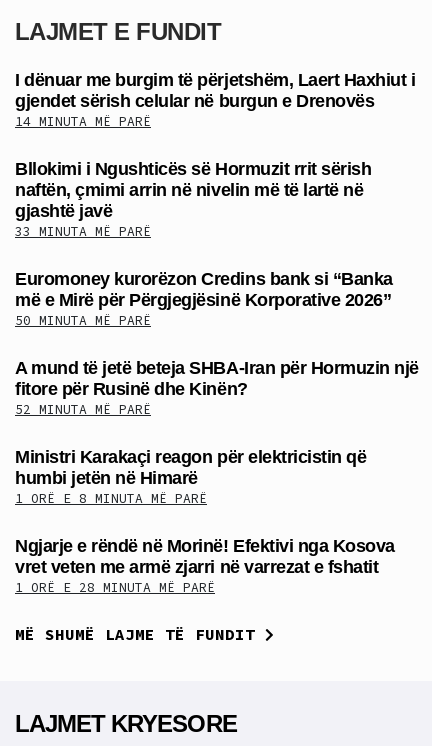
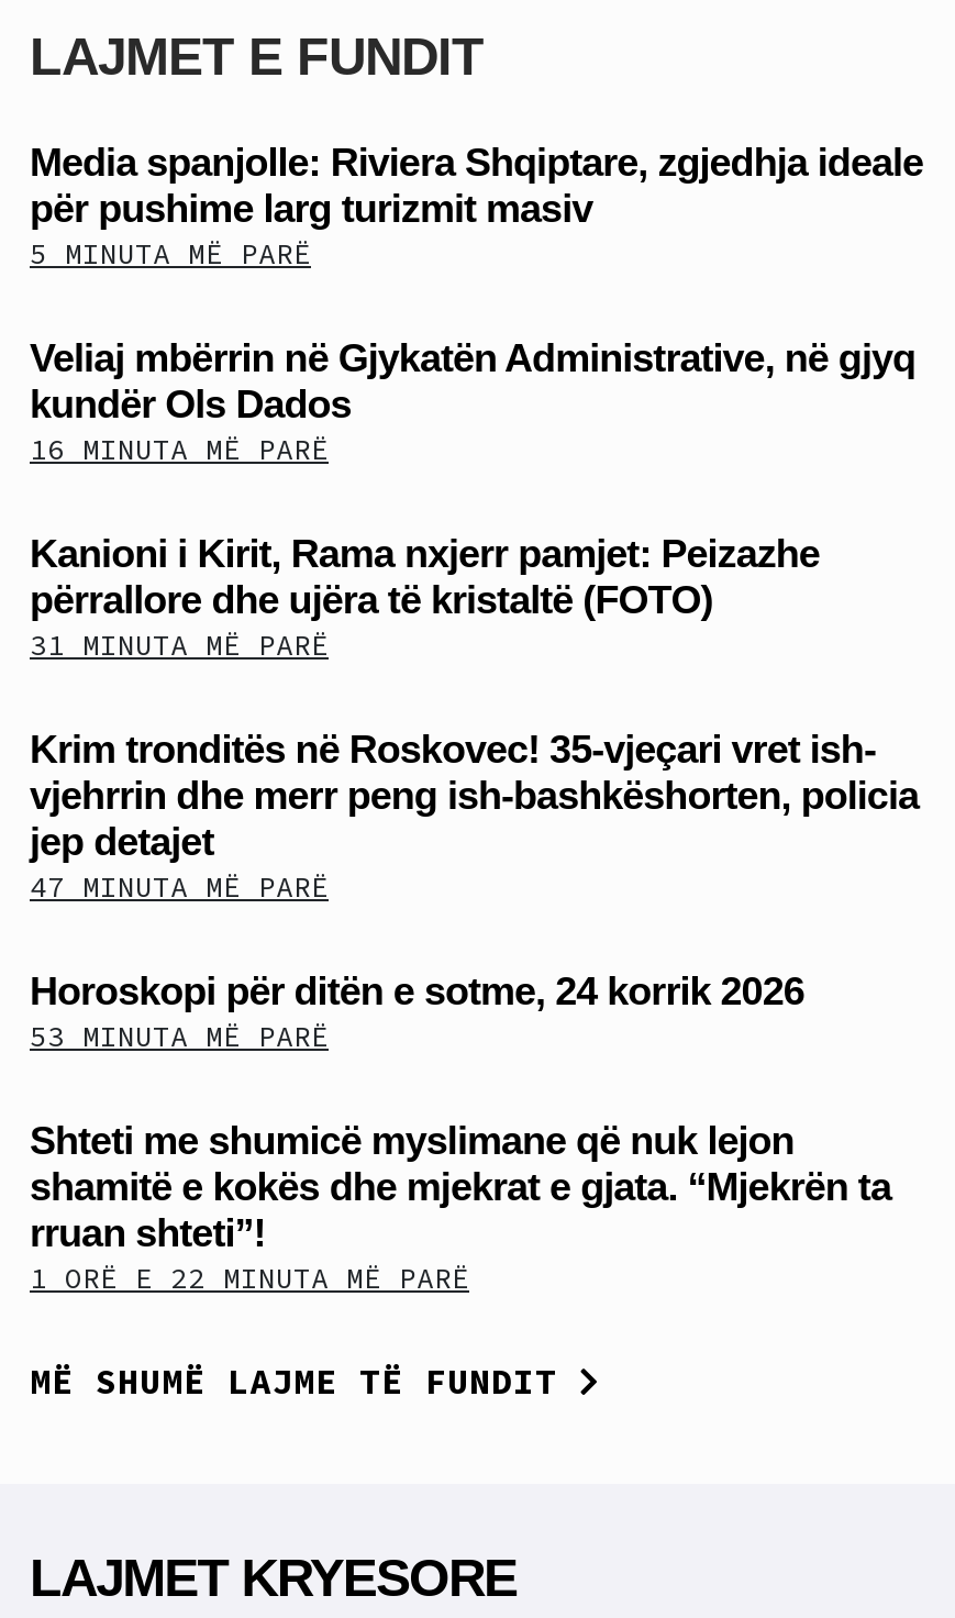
[15,70,415,130] I dënuar me burgim të përjetshëm, Laert Haxhiut i | gjendet sërish celular në burgun e Drenovës | 14 MINUTA MË PARË -> [30,141,923,273] Media spanjolle: Riviera Shqiptare, zgjedhja ideale | për pushime larg turizmit masiv | 5 MINUTA MË PARË
[15,159,371,240] Bllokimi i Ngushticës së Hormuzit rrit sërish | naftën, çmimi arrin në nivelin më të lartë në | gjashtë javë | 33 MINUTA MË PARË -> [30,336,915,468] Veliaj mbërrin në Gjykatën Administrative, në gjyq | kundër Ols Dados | 16 MINUTA MË PARË
[15,269,393,329] Euromoney kurorëzon Credins bank si “Banka | më e Mirë për Përgjegjësinë Korporative 2026” | 50 MINUTA MË PARË -> [30,532,820,664] Kanioni i Kirit, Rama nxjerr pamjet: Peizazhe | përrallore dhe ujëra të kristaltë (FOTO) | 31 MINUTA MË PARË
[15,358,419,418] A mund të jetë beteja SHBA-Iran për Hormuzin një | fitore për Rusinë dhe Kinën? | 52 MINUTA MË PARË -> [30,728,919,906] Krim tronditës në Roskovec! 35-vjeçari vret ish- | vjehrrin dhe merr peng ish-bashkëshorten, policia | jep detajet | 47 MINUTA MË PARË
[15,447,366,507] Ministri Karakaçi reagon për elektricistin që | humbi jetën në Himarë | 1 ORË E 8 MINUTA MË PARË -> [30,969,804,1055] Horoskopi për ditën e sotme, 24 korrik 2026 | 53 MINUTA MË PARË
[15,536,395,596] Ngjarje e rëndë në Morinë! Efektivi nga Kosova | vret veten me armë zjarri në varrezat e fshatit | 1 ORË E 28 MINUTA MË PARË -> [30,1119,891,1297] Shteti me shumicë myslimane që nuk lejon | shamitë e kokës dhe mjekrat e gjata. “Mjekrën ta | rruan shteti”! | 1 ORË E 22 MINUTA MË PARË

